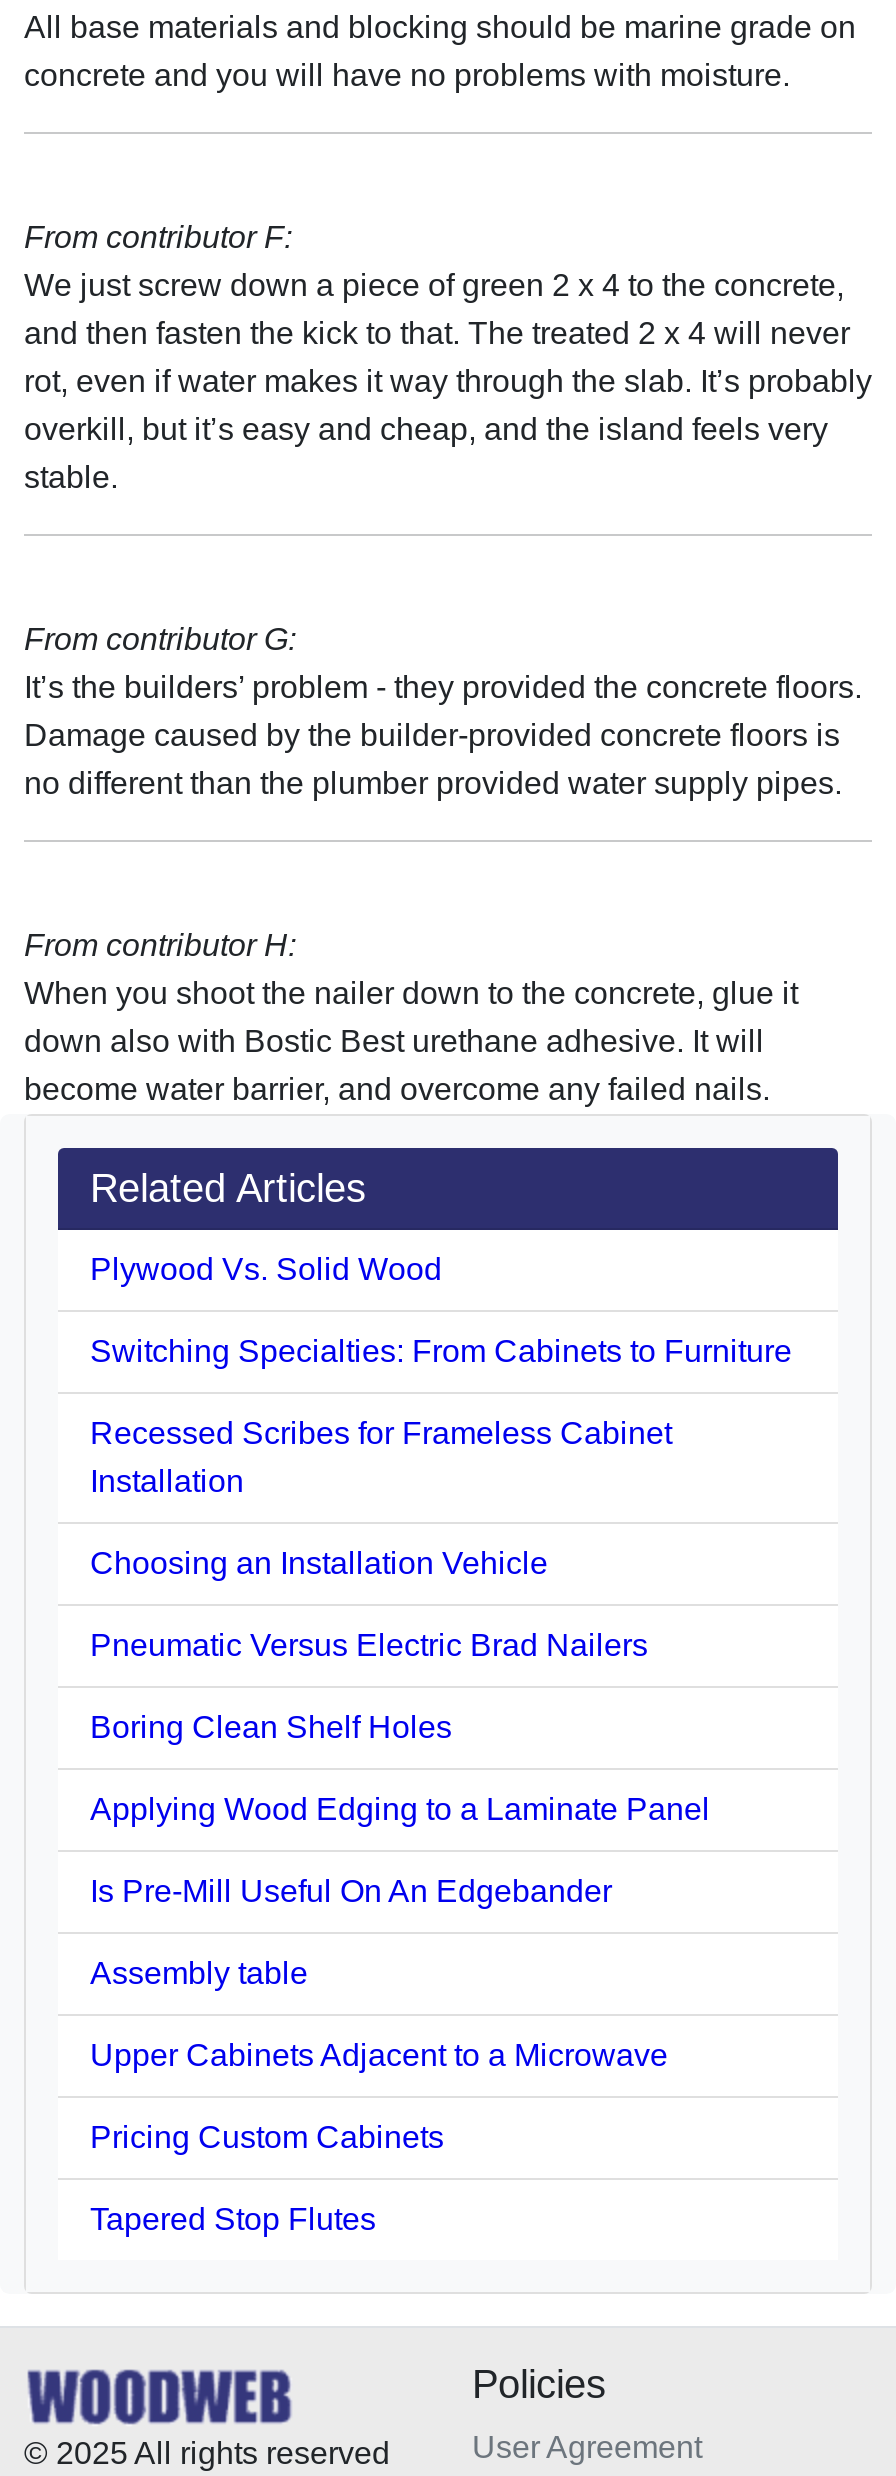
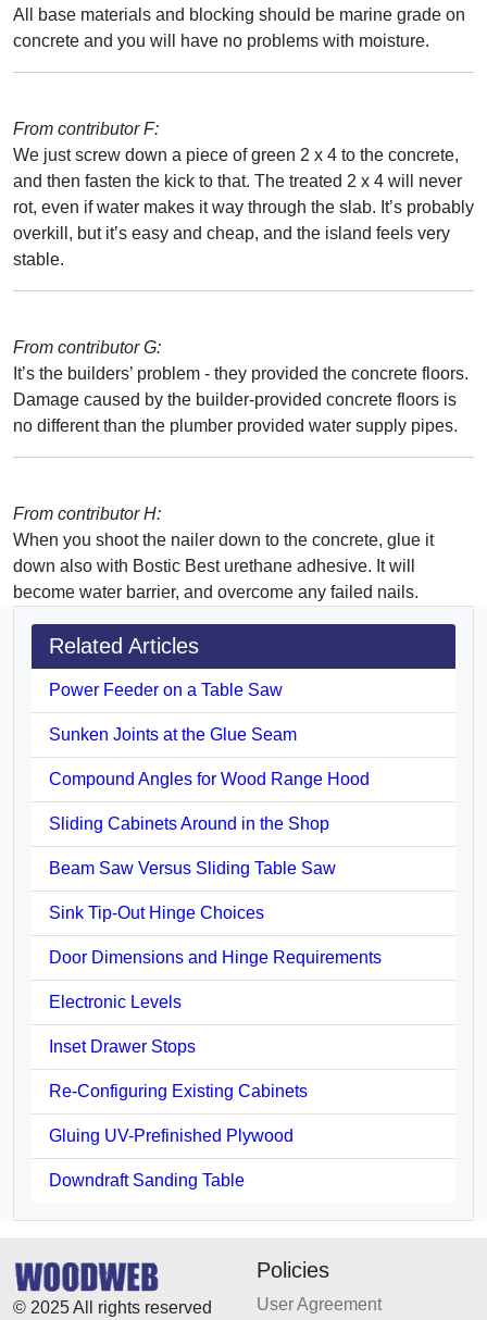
[90,1252,442,1286] Plywood Vs. Solid Wood -> [49,680,283,699] Power Feeder on a Table Saw
[90,1334,792,1368] Switching Specialties: From Cabinets to Furniture -> [49,725,297,744] Sunken Joints at the Glue Seam
[90,1416,672,1498] Recessed Scribes for Frameless Cabinet | Installation -> [49,770,370,788] Compound Angles for Wood Range Hood
[90,1546,548,1580] Choosing an Installation Vehicle -> [49,814,329,833] Sliding Cabinets Around in the Shop
[90,1628,648,1662] Pneumatic Versus Electric Brad Nailers -> [49,859,336,877] Beam Saw Versus Sliding Table Saw
[90,1710,452,1744] Boring Clean Shelf Holes -> [49,903,264,922] Sink Tip-Out Hinge Choices
[90,1792,710,1826] Applying Wood Edging to a Laminate Panel -> [49,948,382,966] Door Dimensions and Hinge Requirements
[90,1874,612,1908] Is Pre-Mill Useful On An Edgebander -> [49,993,182,1011] Electronic Levels
[90,1956,308,1990] Assembly table -> [49,1037,196,1056] Inset Drawer Stops
[90,2038,668,2072] Upper Cabinets Adjacent to a Microwave -> [49,1082,308,1100] Re-Configuring Existing Cabinets
[90,2120,444,2154] Pricing Custom Cabinets -> [49,1126,294,1145] Gluing UV-Prefinished Plywood
[90,2202,376,2236] Tapered Stop Flutes -> [49,1171,245,1189] Downdraft Sanding Table

